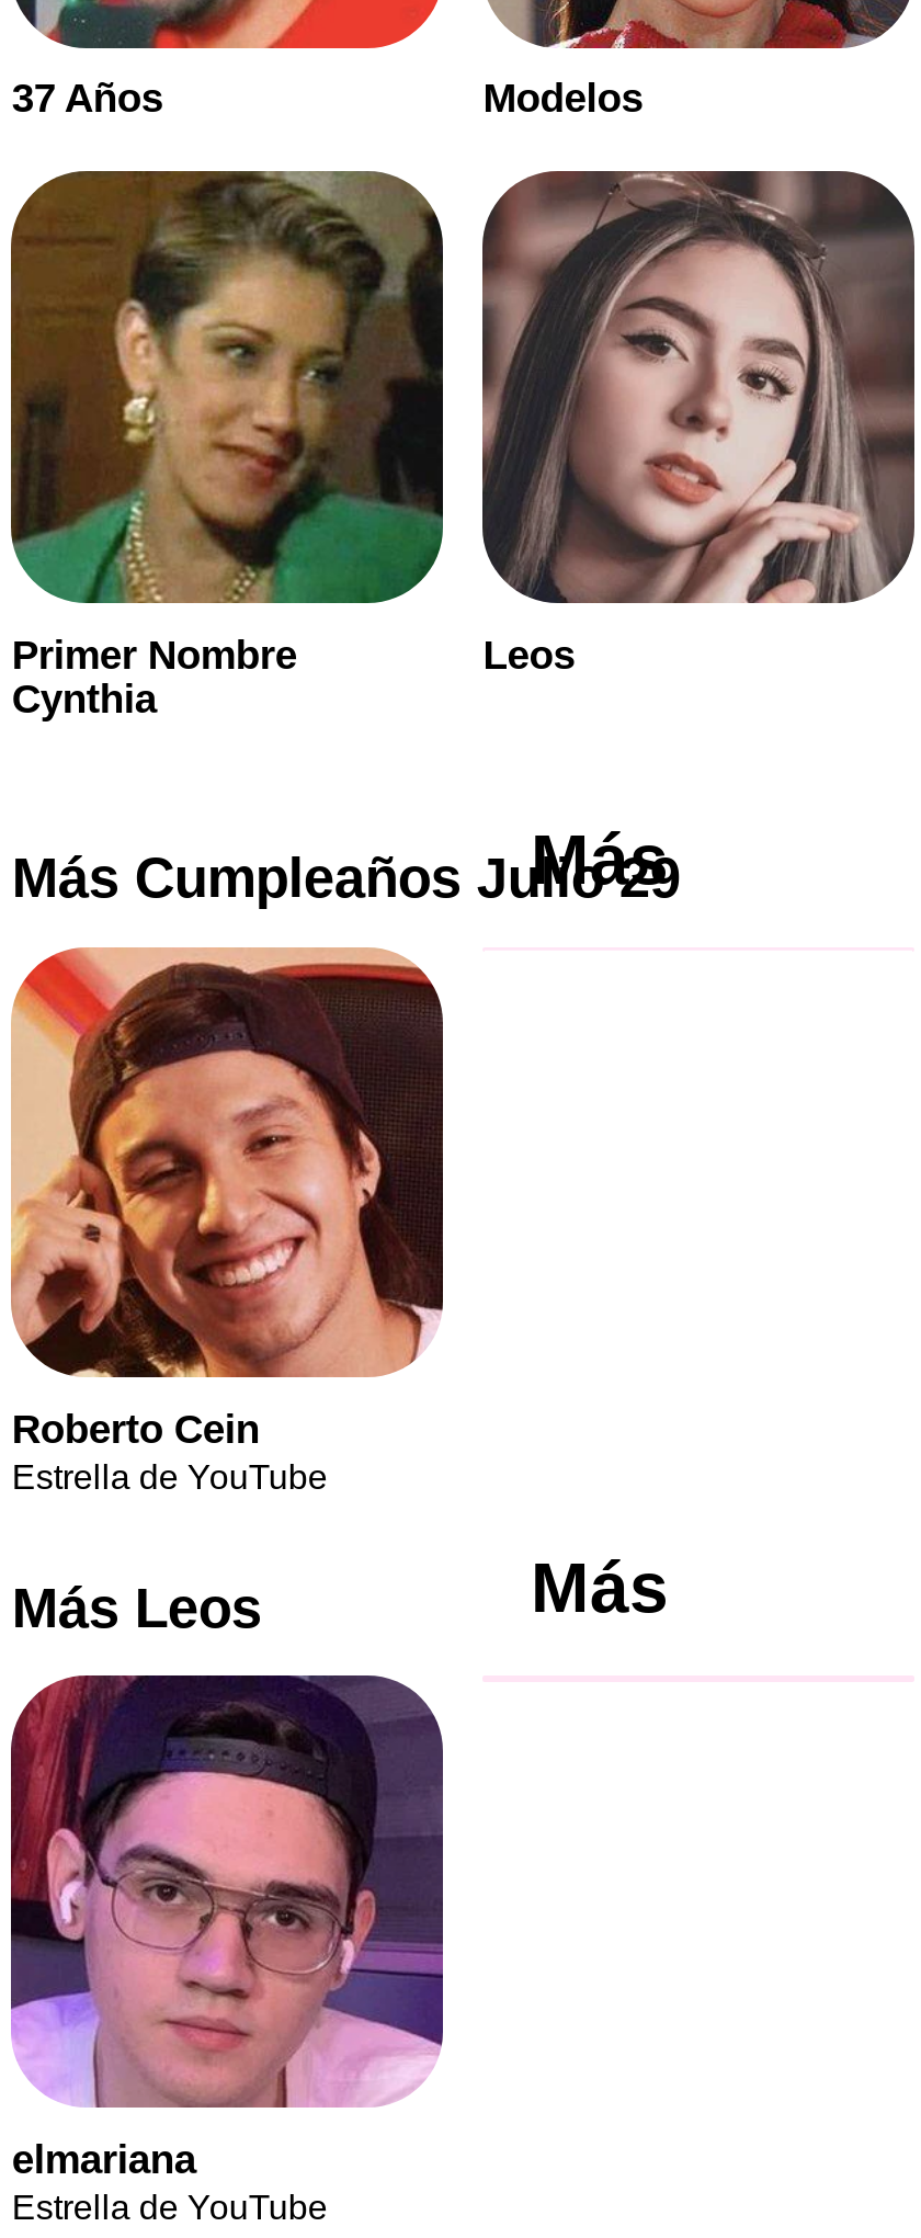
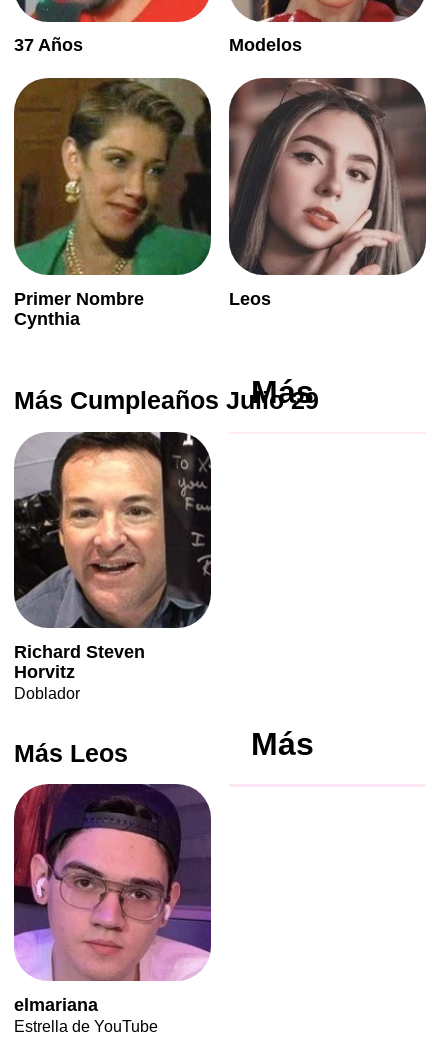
[9,947,443,1497] [image] | Roberto Cein | Estrella de YouTube -> [13,431,211,702] [image] | Richard Steven | Horvitz | Doblador

